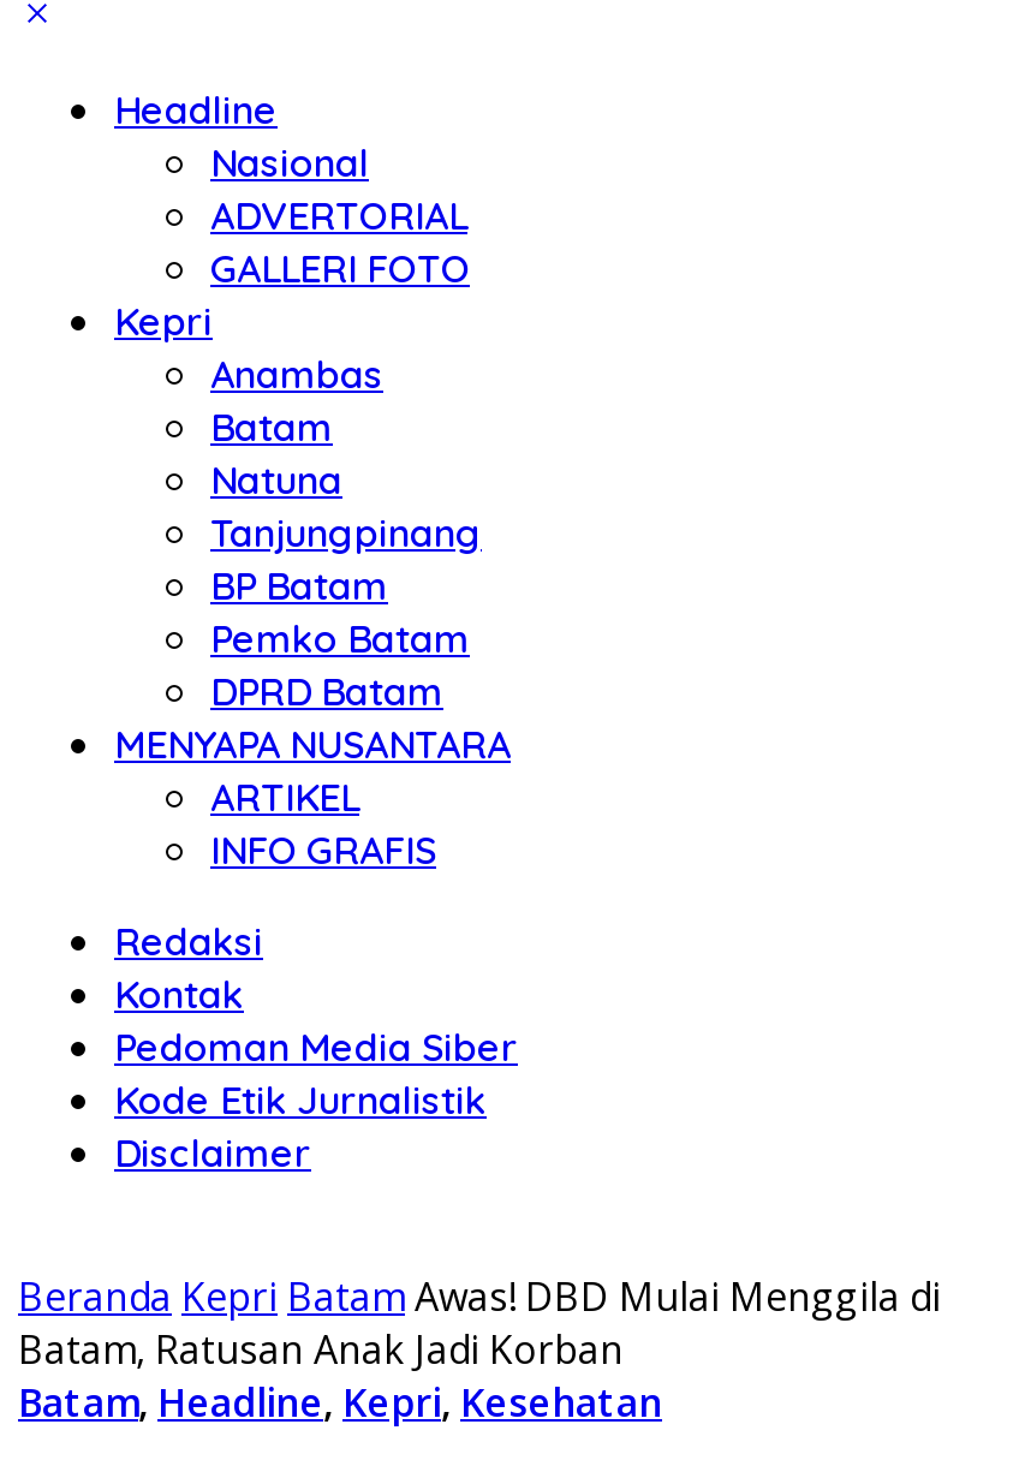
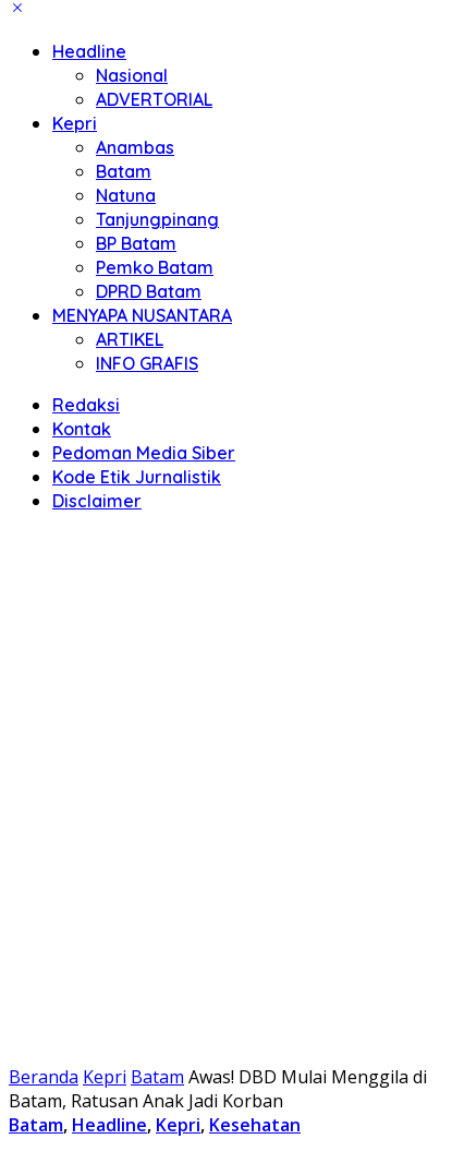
[210,244,470,292] GALLERI FOTO -> none
moved [114,297,518,1176] -> [52,112,235,512]: Kepri | Anambas | Batam | ... | Kode Etik Jurnalistik | Disclaimer

